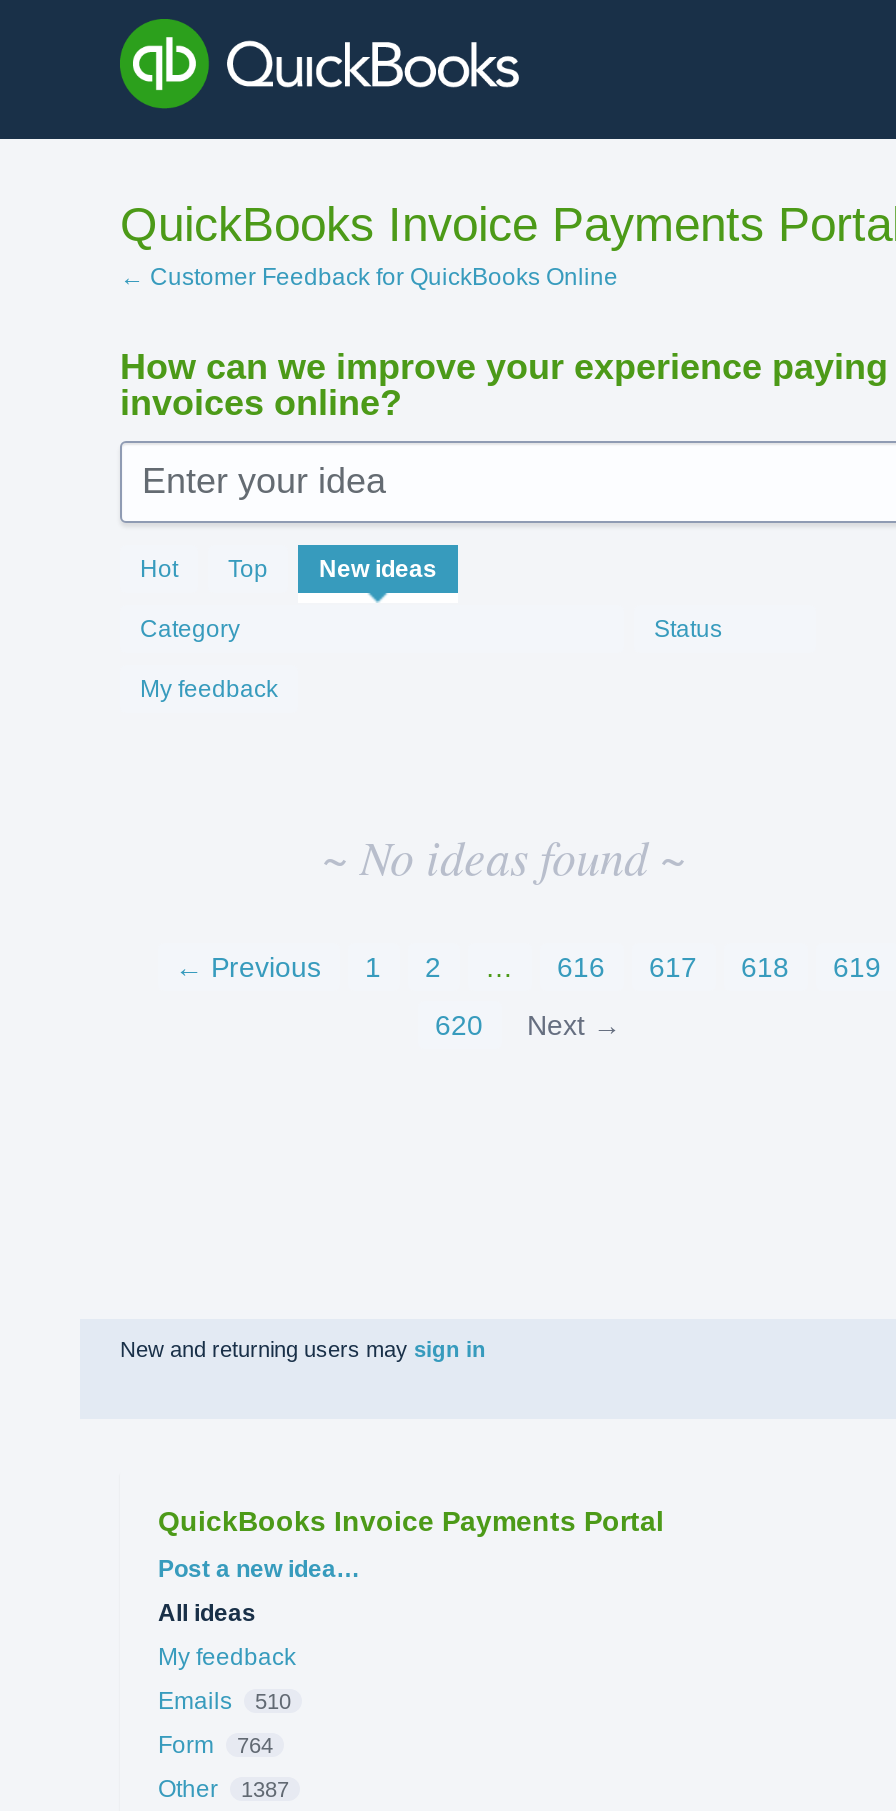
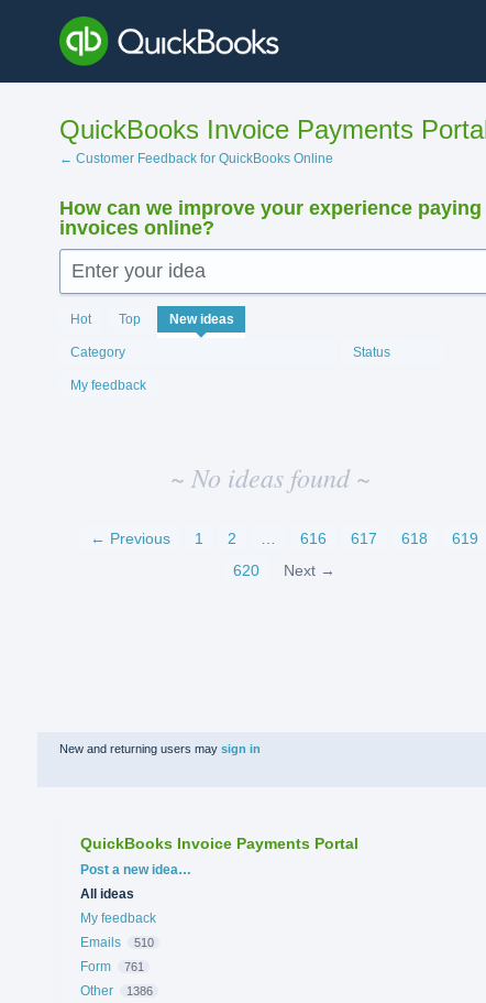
[158,1730,273,1758] Form 764 -> [80,959,143,974] Form 761
[158,1774,289,1802] Other 1387 -> [80,983,152,998] Other 1386

